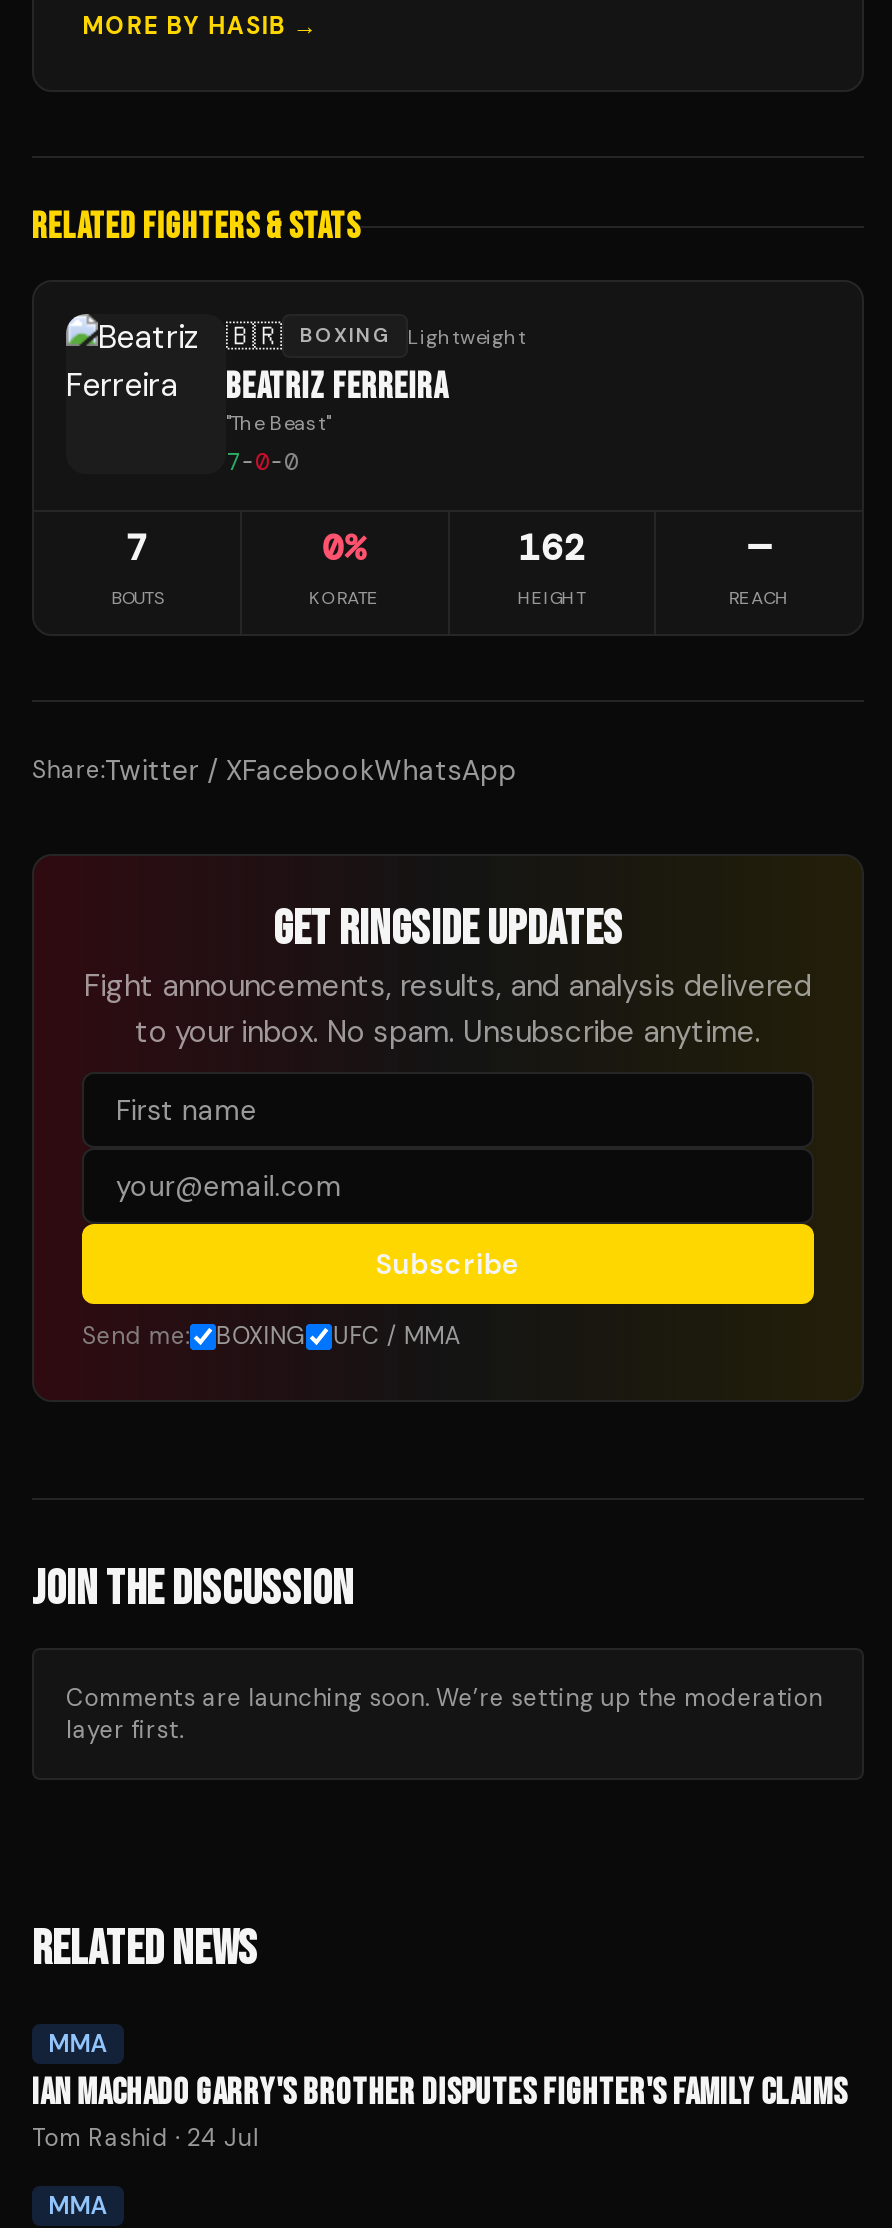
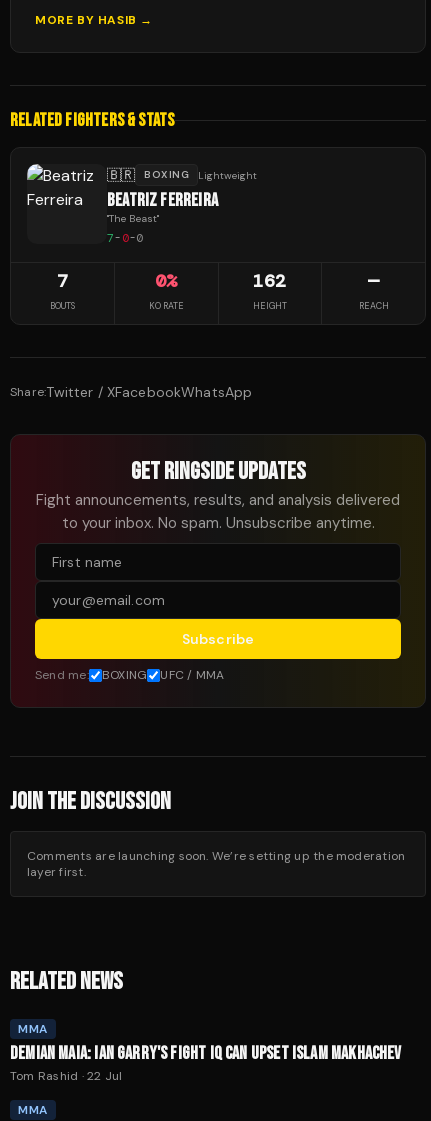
[32,2072,848,2154] IAN MACHADO GARRY'S BROTHER DISPUTES FIGHTER'S FAMILY CLAIMS | Tom Rashid · 24 Jul -> [10,1043,402,1084] DEMIAN MAIA: IAN GARRY'S FIGHT IQ CAN UPSET ISLAM MAKHACHEV | Tom Rashid · 22 Jul

